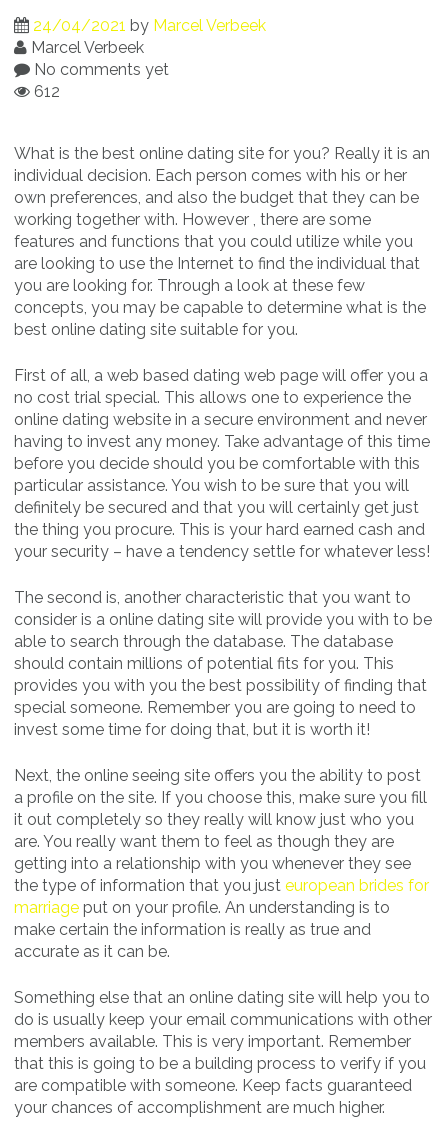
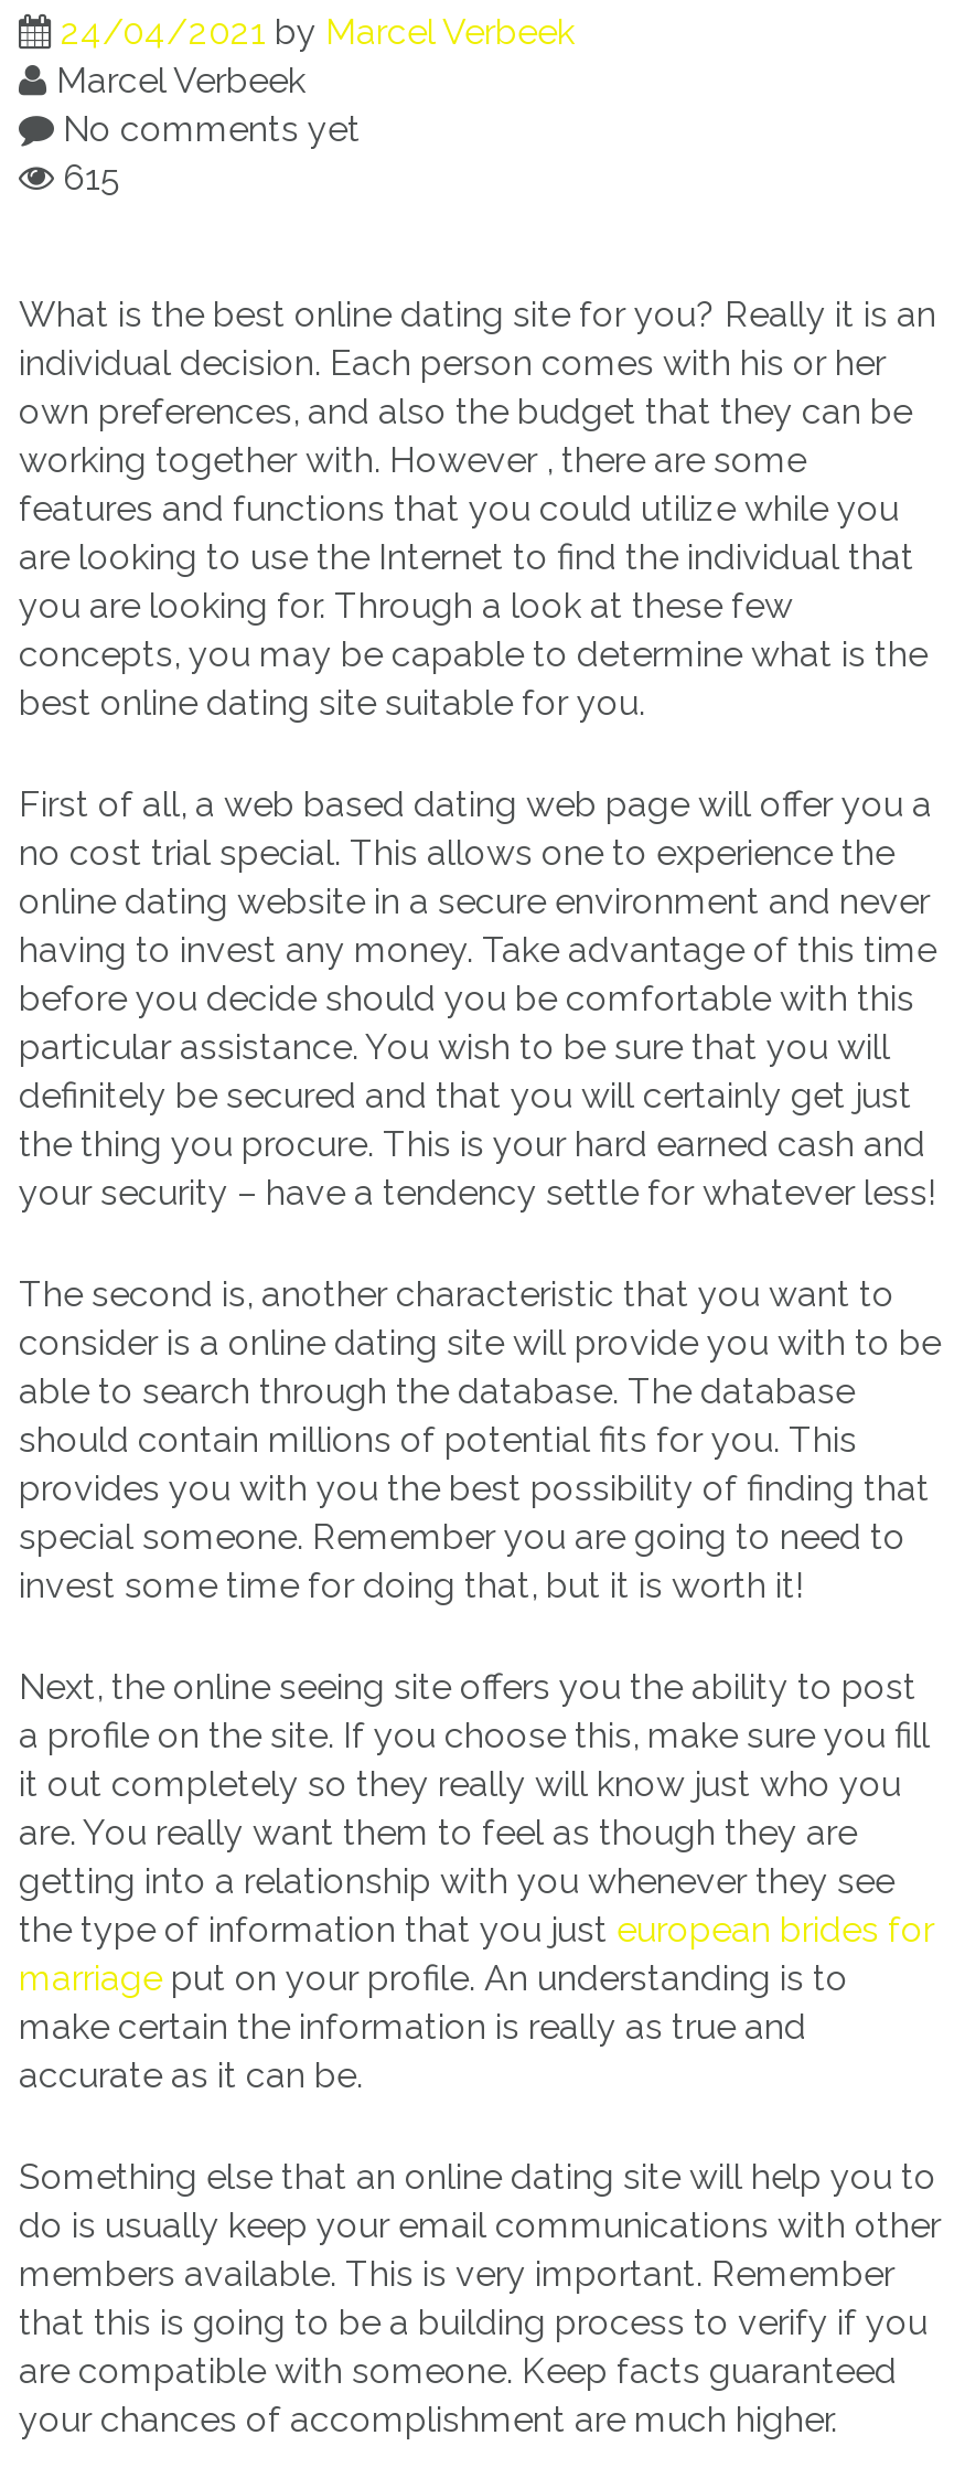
[30,82,60,101] 612 -> [54,156,120,198] 615

